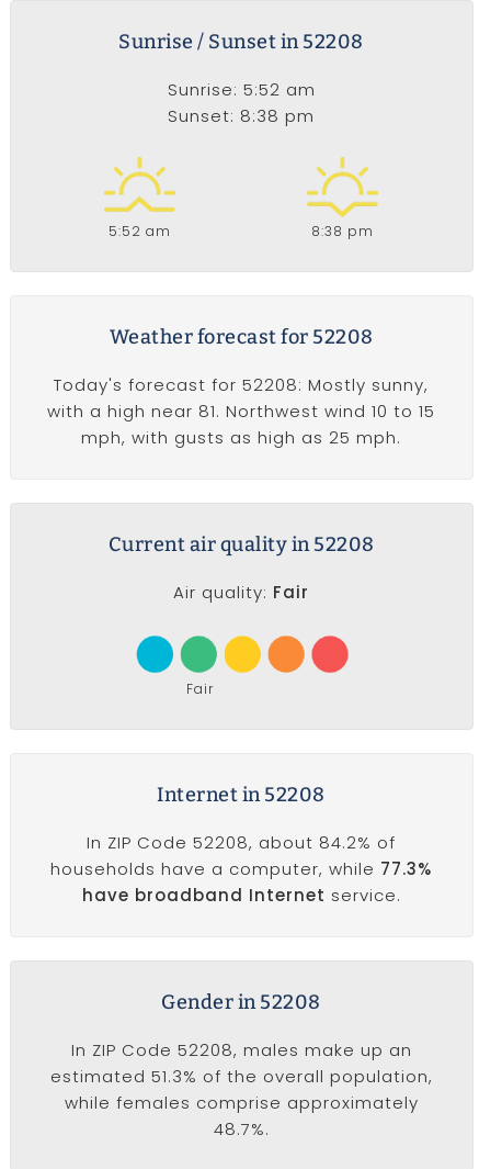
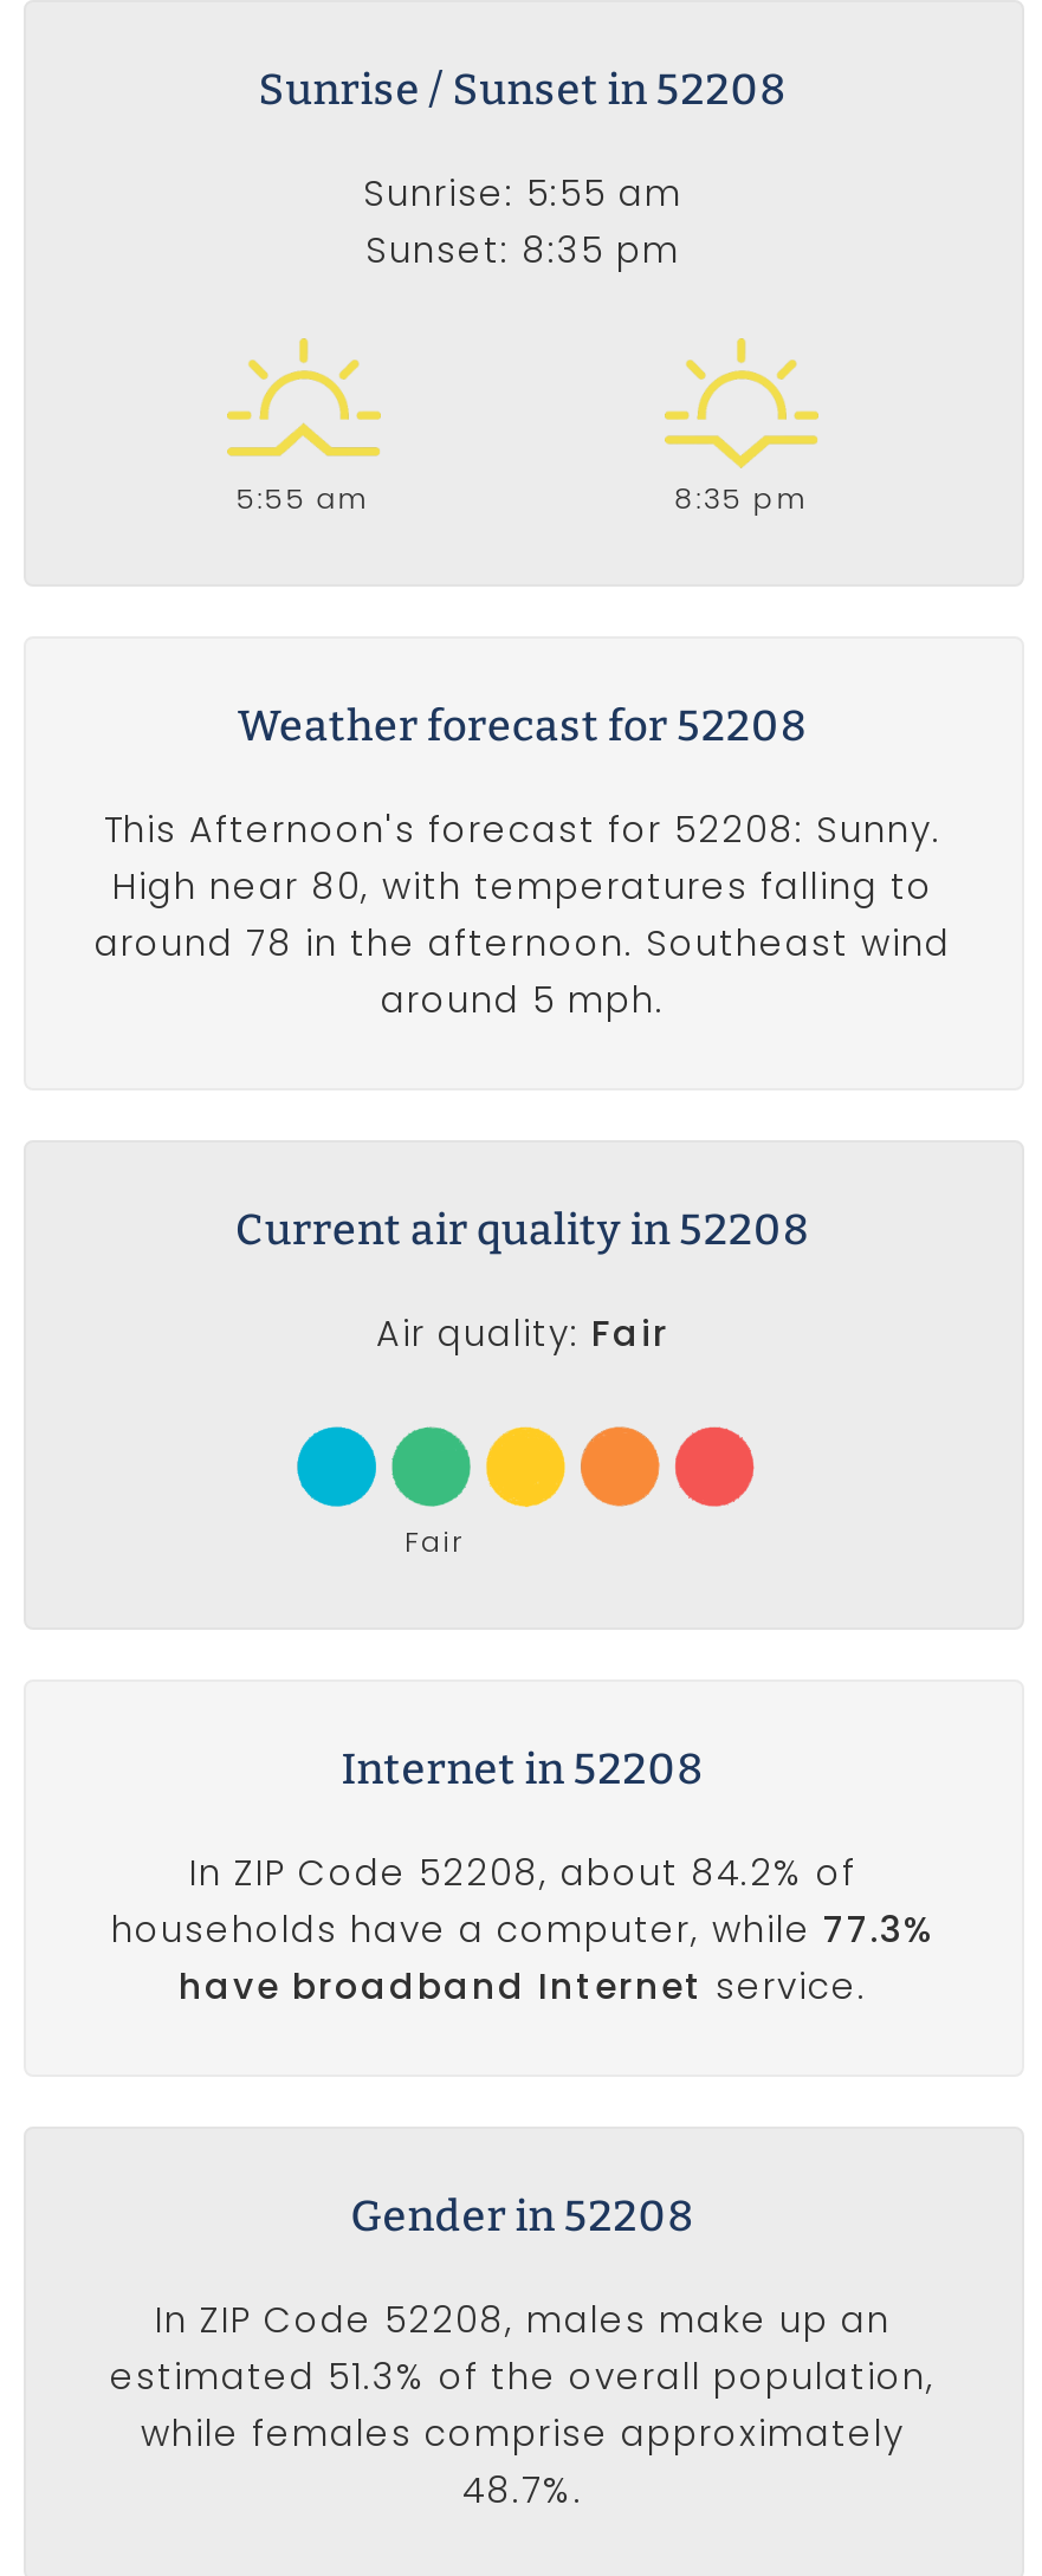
[167,78,315,101] Sunrise: 5:52 am -> [363,168,682,218] Sunrise: 5:55 am
[168,104,315,128] Sunset: 8:38 pm -> [365,225,680,275] Sunset: 8:35 pm
[108,221,171,240] 5:52 am -> [236,477,371,517] 5:55 am
[312,221,374,240] 8:38 pm -> [675,477,809,517] 8:35 pm
[47,373,435,449] Today's forecast for 52208: Mostly sunny, | with a high near 81. Northwest wind 10 to 15 | mph, with gusts as high as 25 mph. -> [95,804,951,1024] This Afternoon's forecast for 52208: Sunny. | High near 80, with temperatures falling to | around 78 in the afternoon. Southeast wind | around 5 mph.

